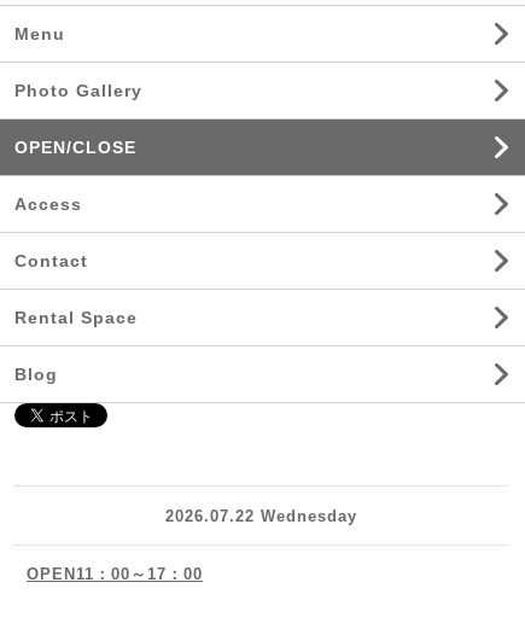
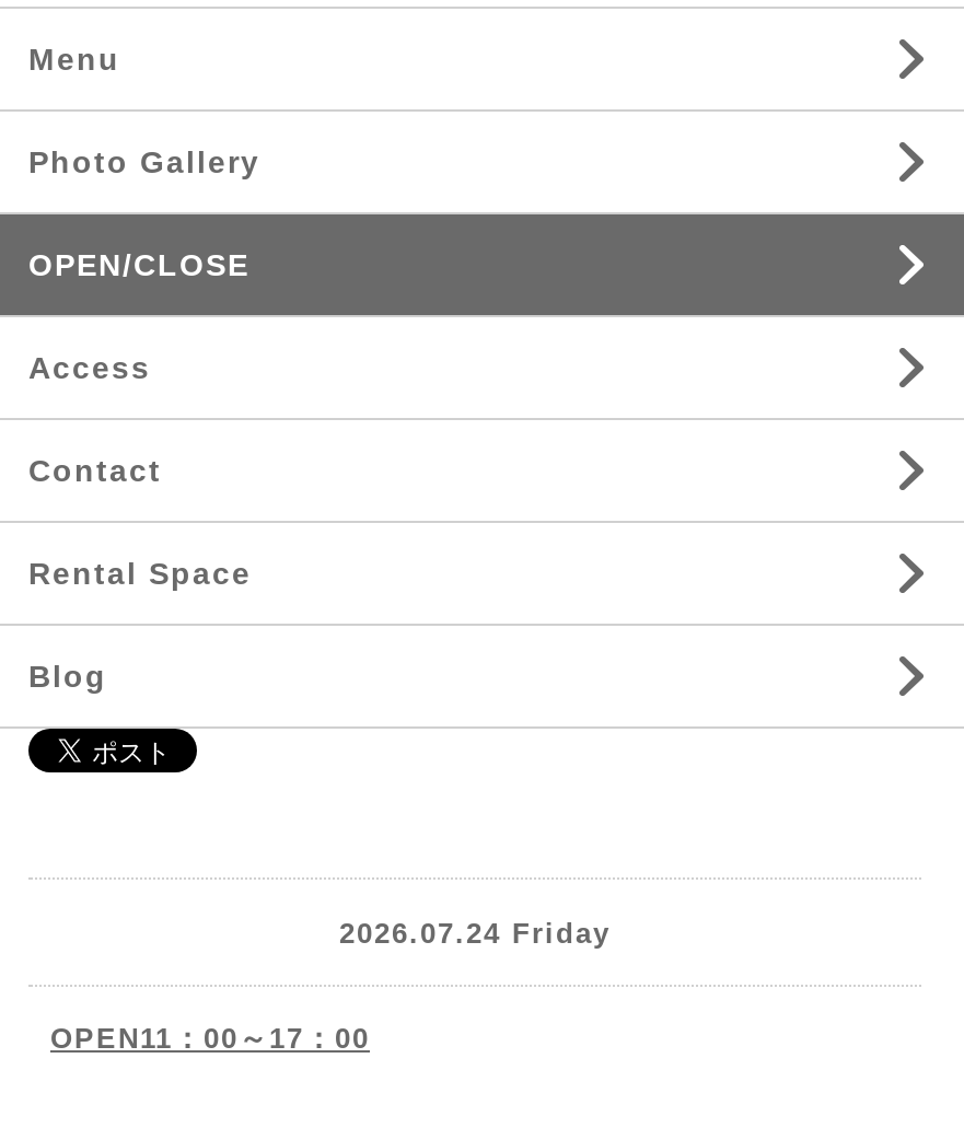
[165,506,357,525] 2026.07.22 Wednesday -> [339,916,611,949] 2026.07.24 Friday

